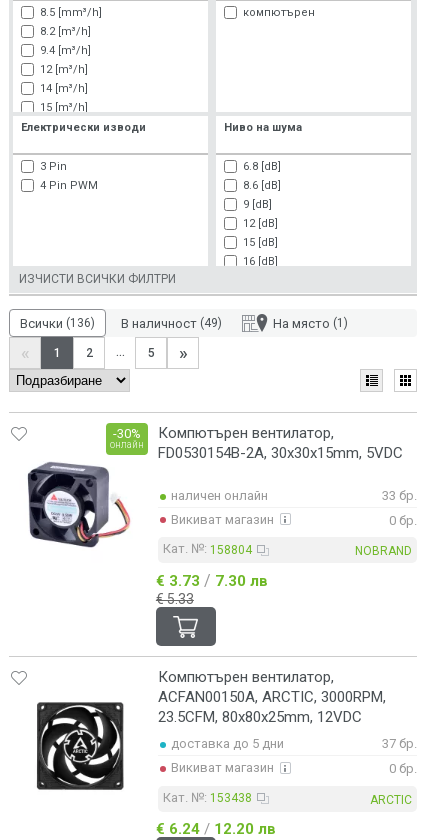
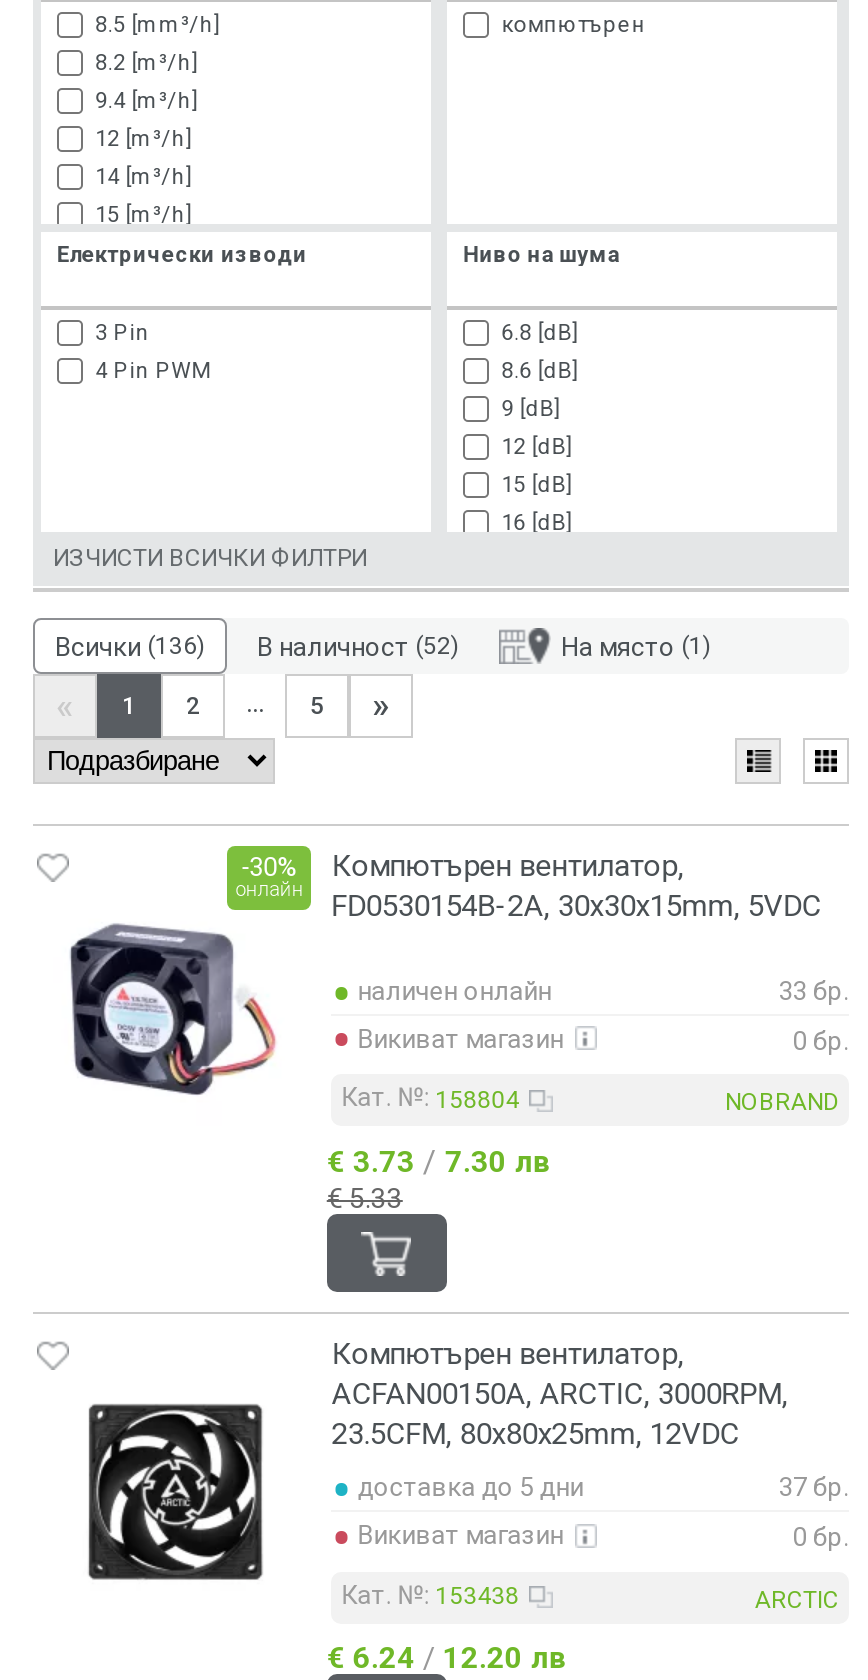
[121,316,222,331] В наличност (49) -> [257,633,459,663] В наличност (52)

